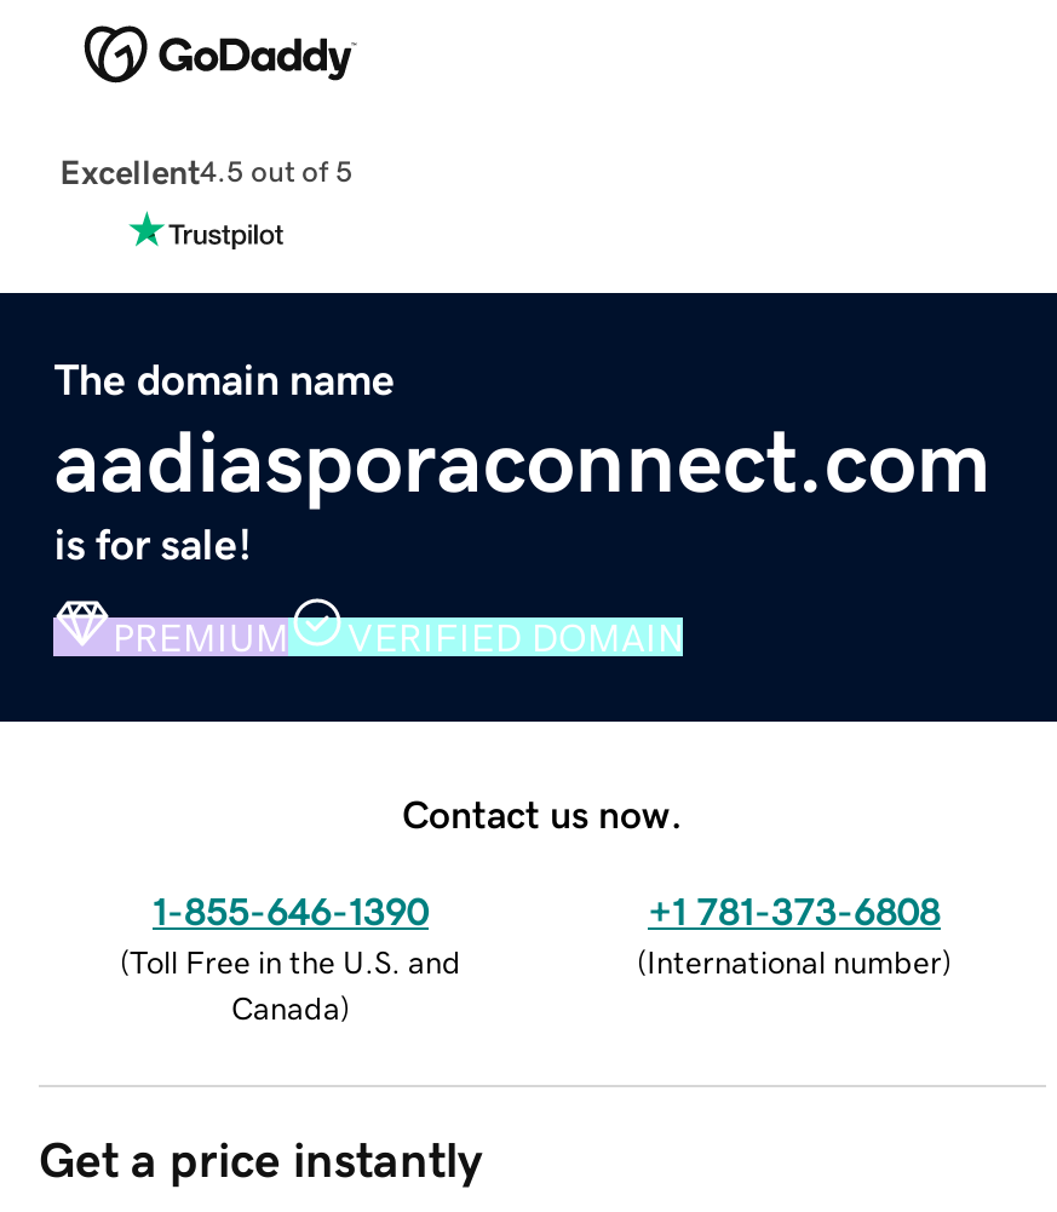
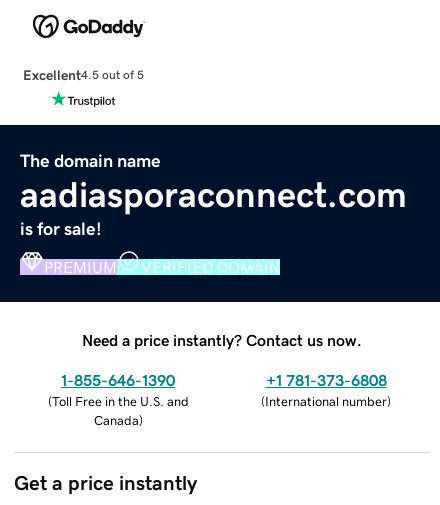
[402,793,683,832] Contact us now. -> [82,332,362,348] Need a price instantly? Contact us now.

